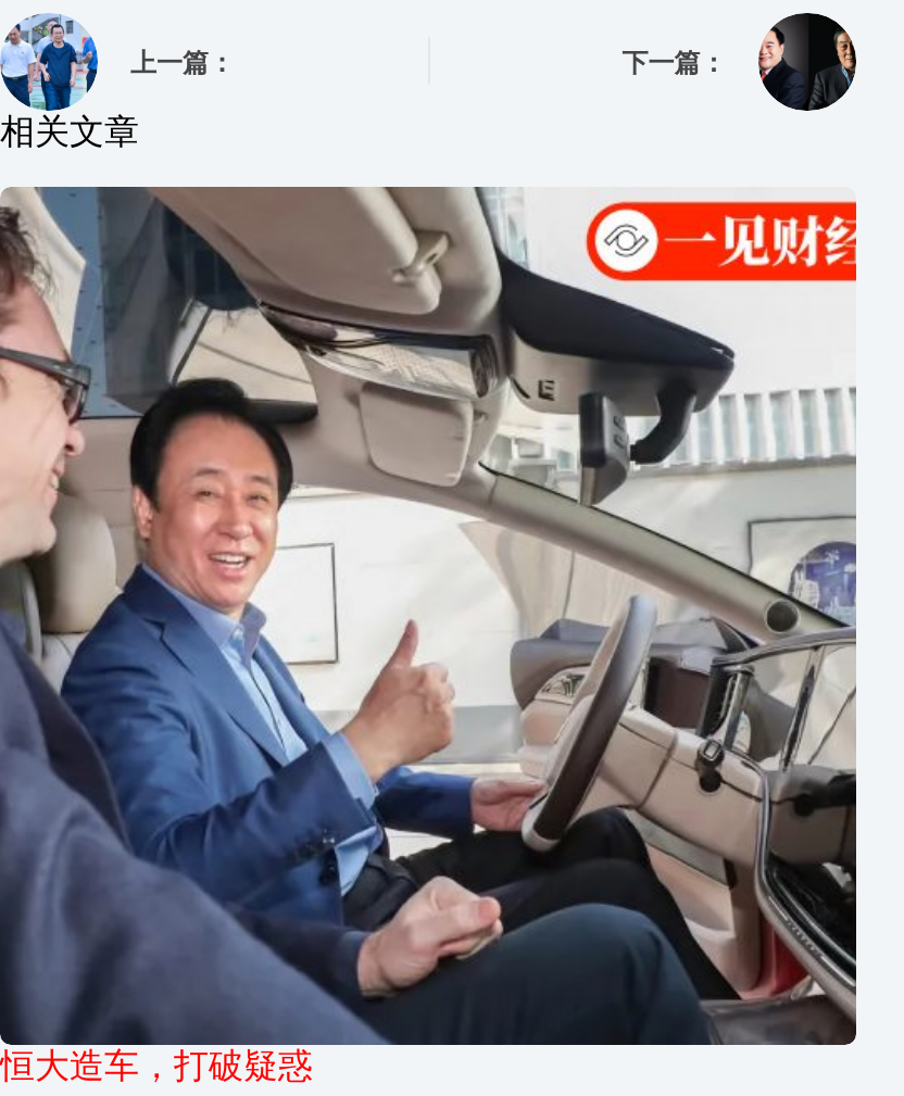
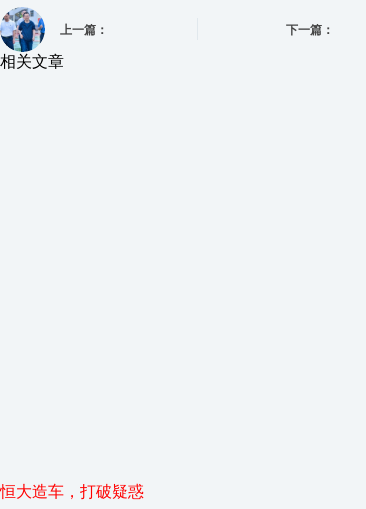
[756,11,858,113] [image] -> none
[7,185,858,1047] [image] -> none

